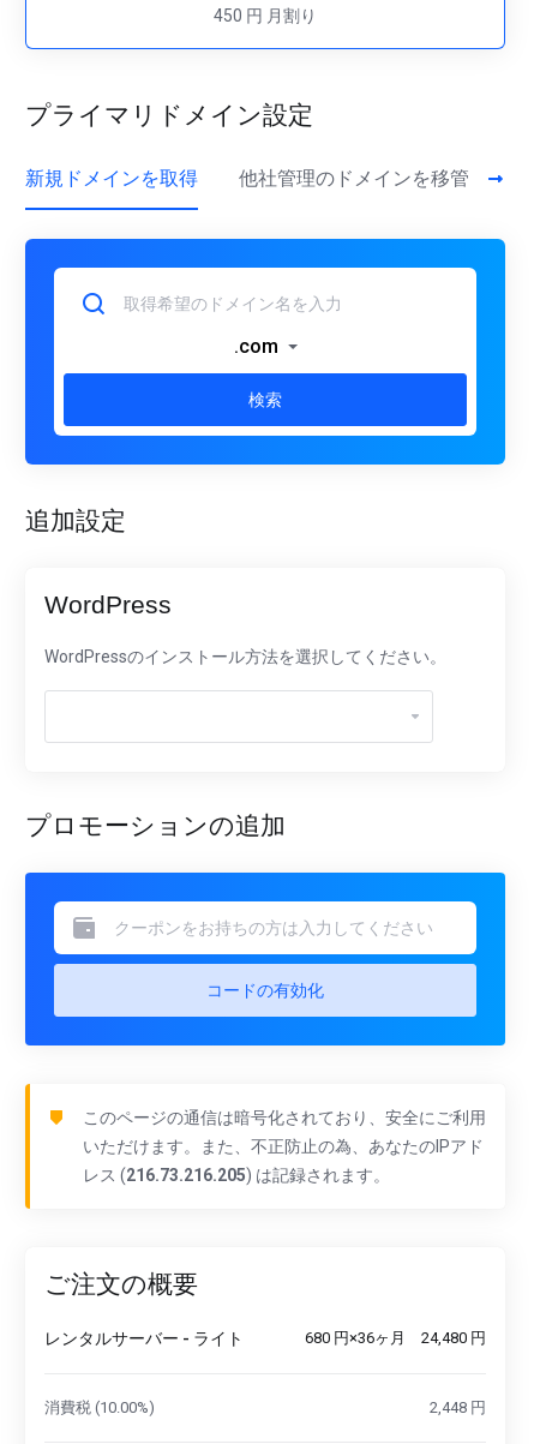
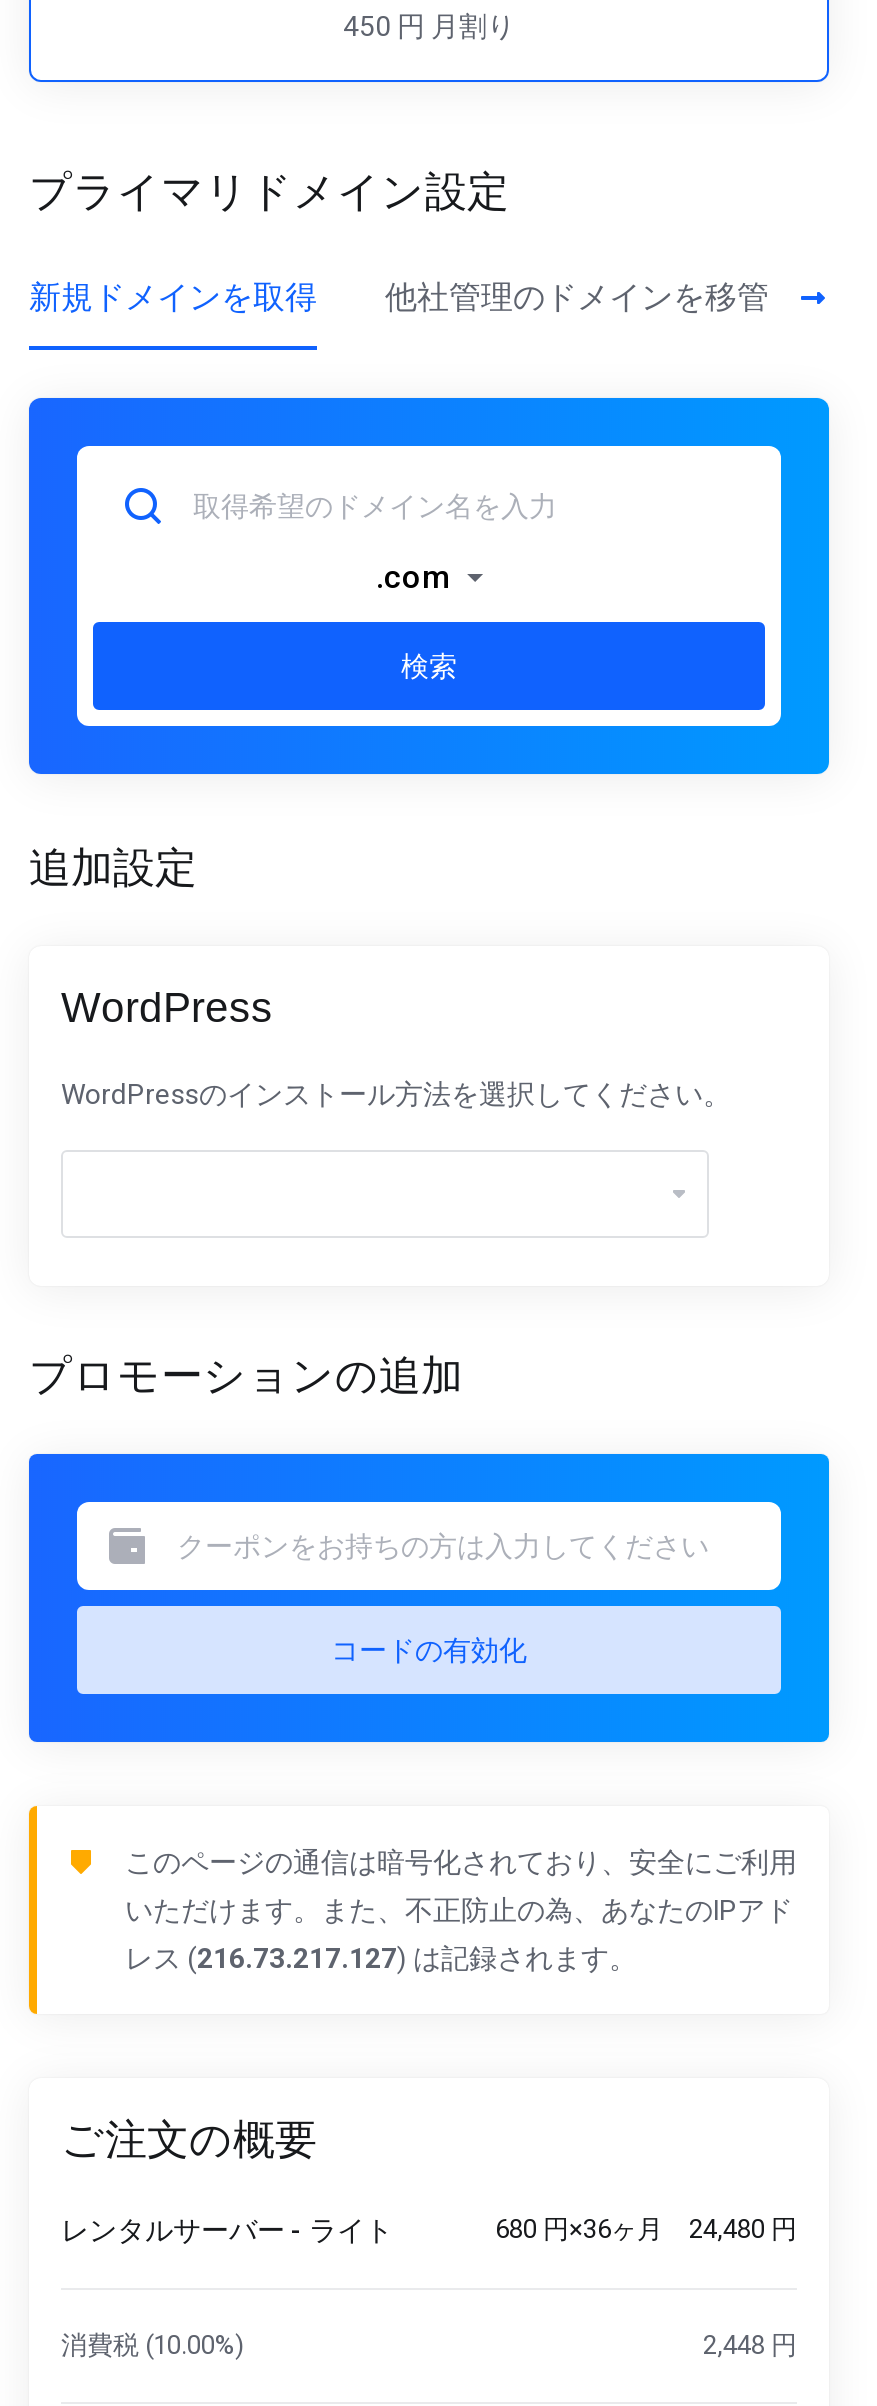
[83,1166,390,1185] レス (216.73.216.205) は記録されます。 -> [125,1942,637,1974] レス (216.73.217.127) は記録されます。

